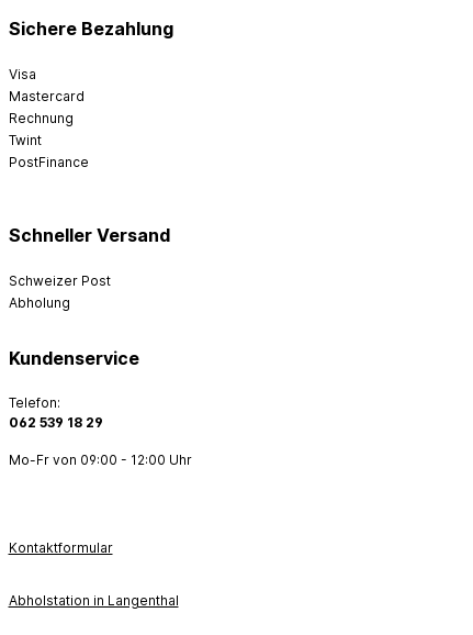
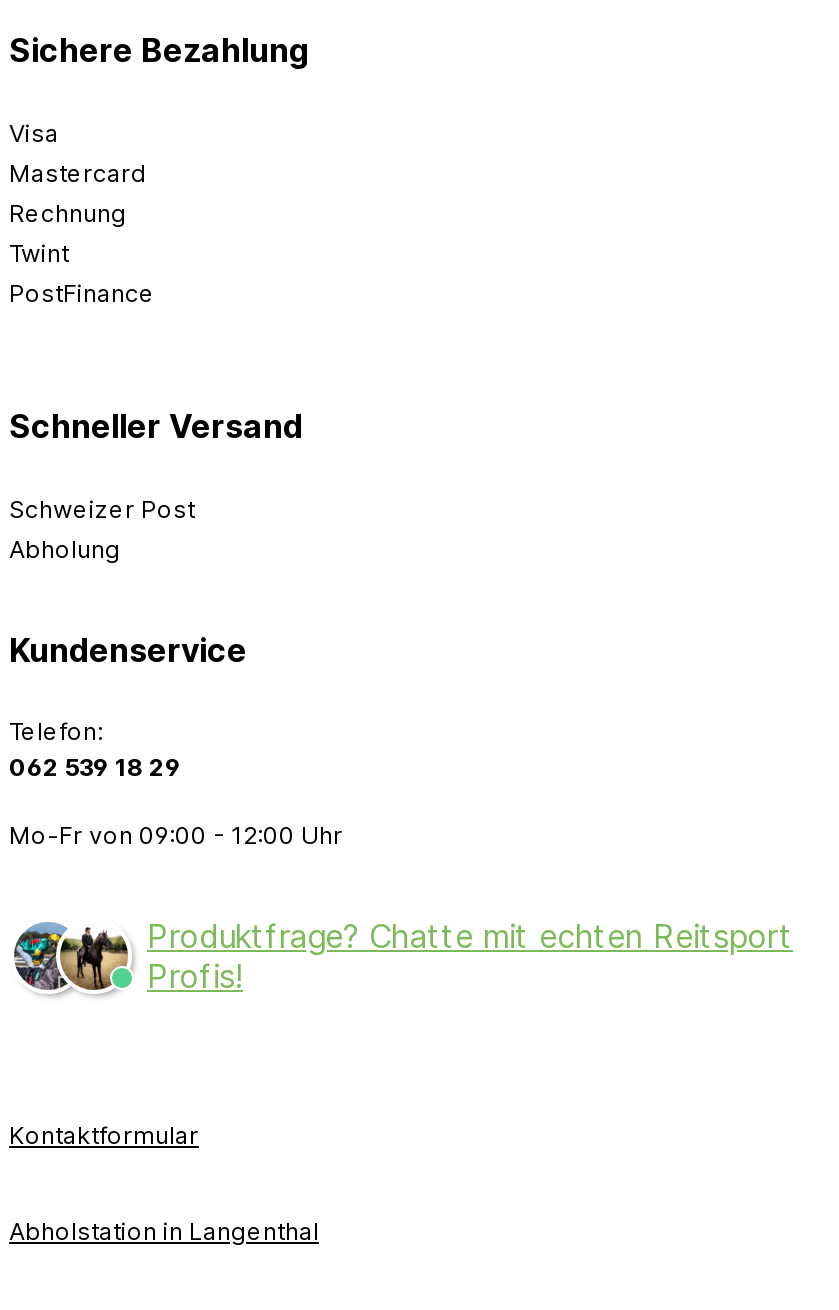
none -> [12,916,793,998] [image] | Produktfrage? Chatte mit echten Reitsport | Profis!

